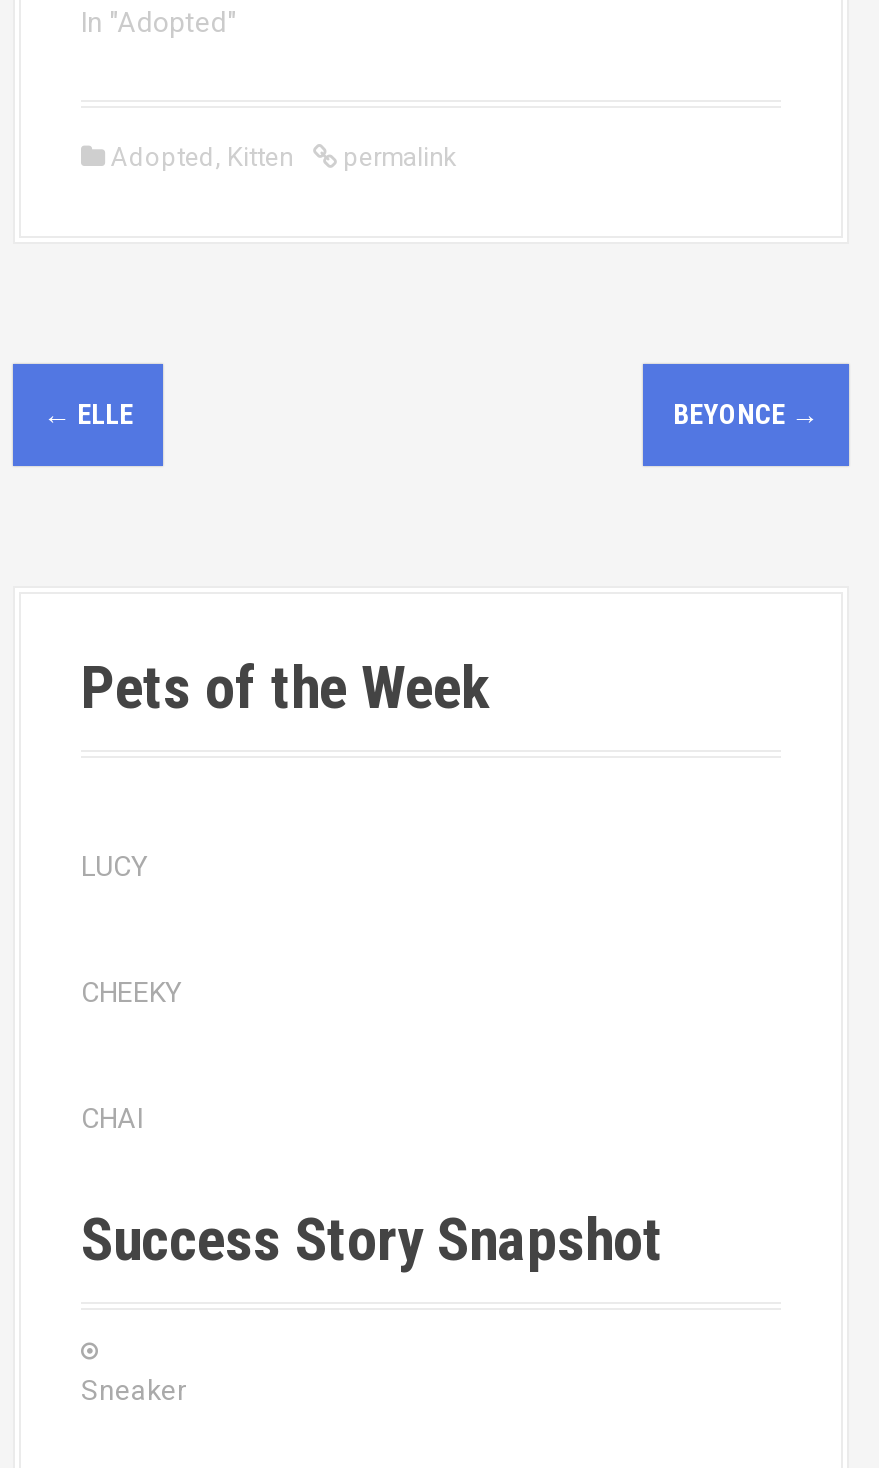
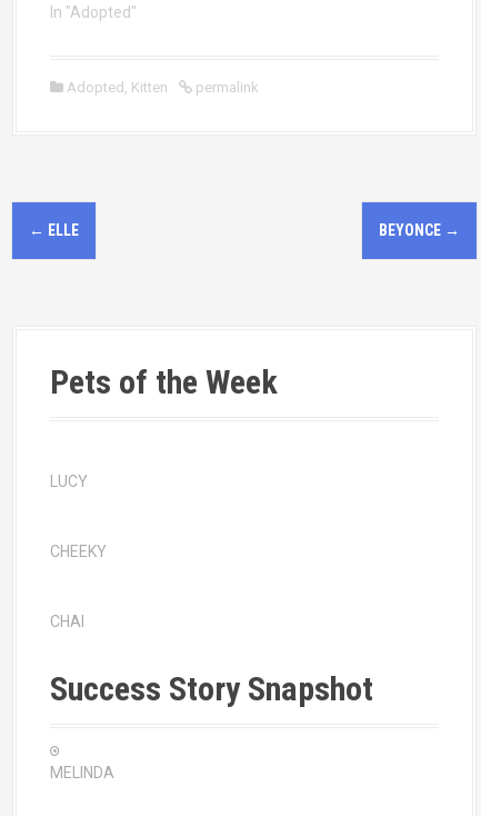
[81,1374,187,1406] Sneaker -> [50,764,114,782] MELINDA

